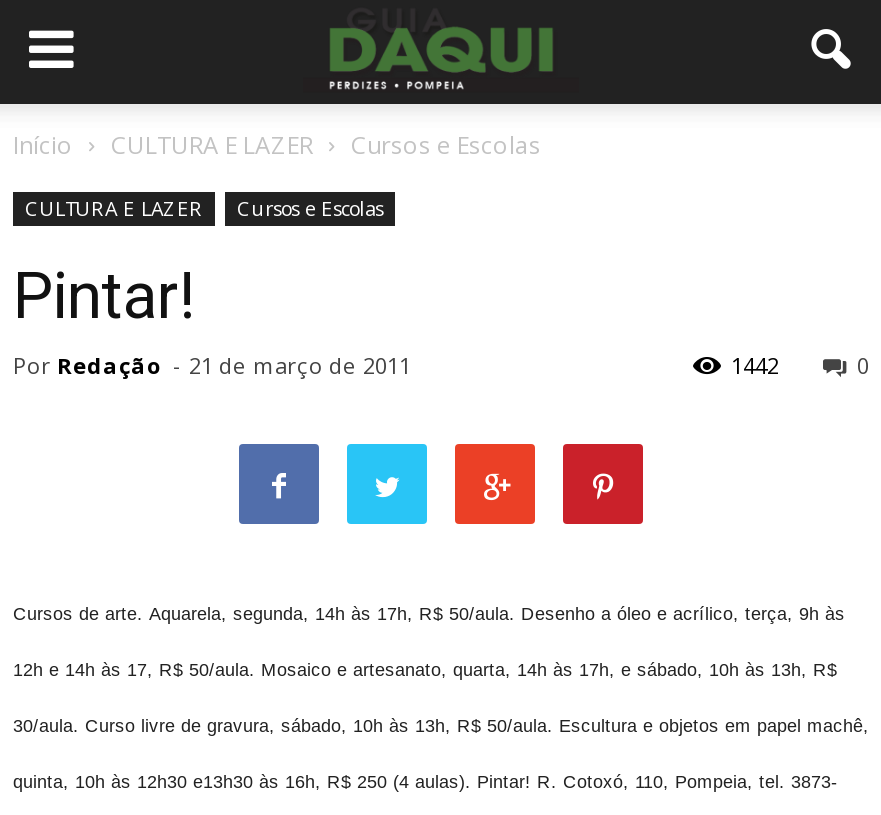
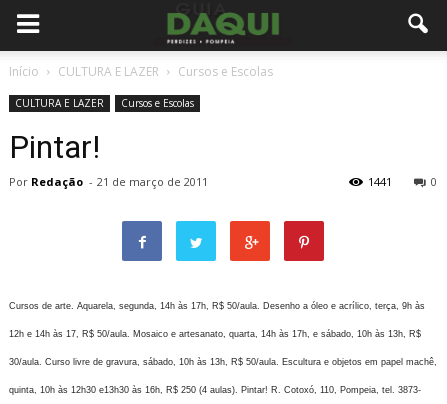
[731,350,779,380] 1442 -> [368,174,392,189] 1441

